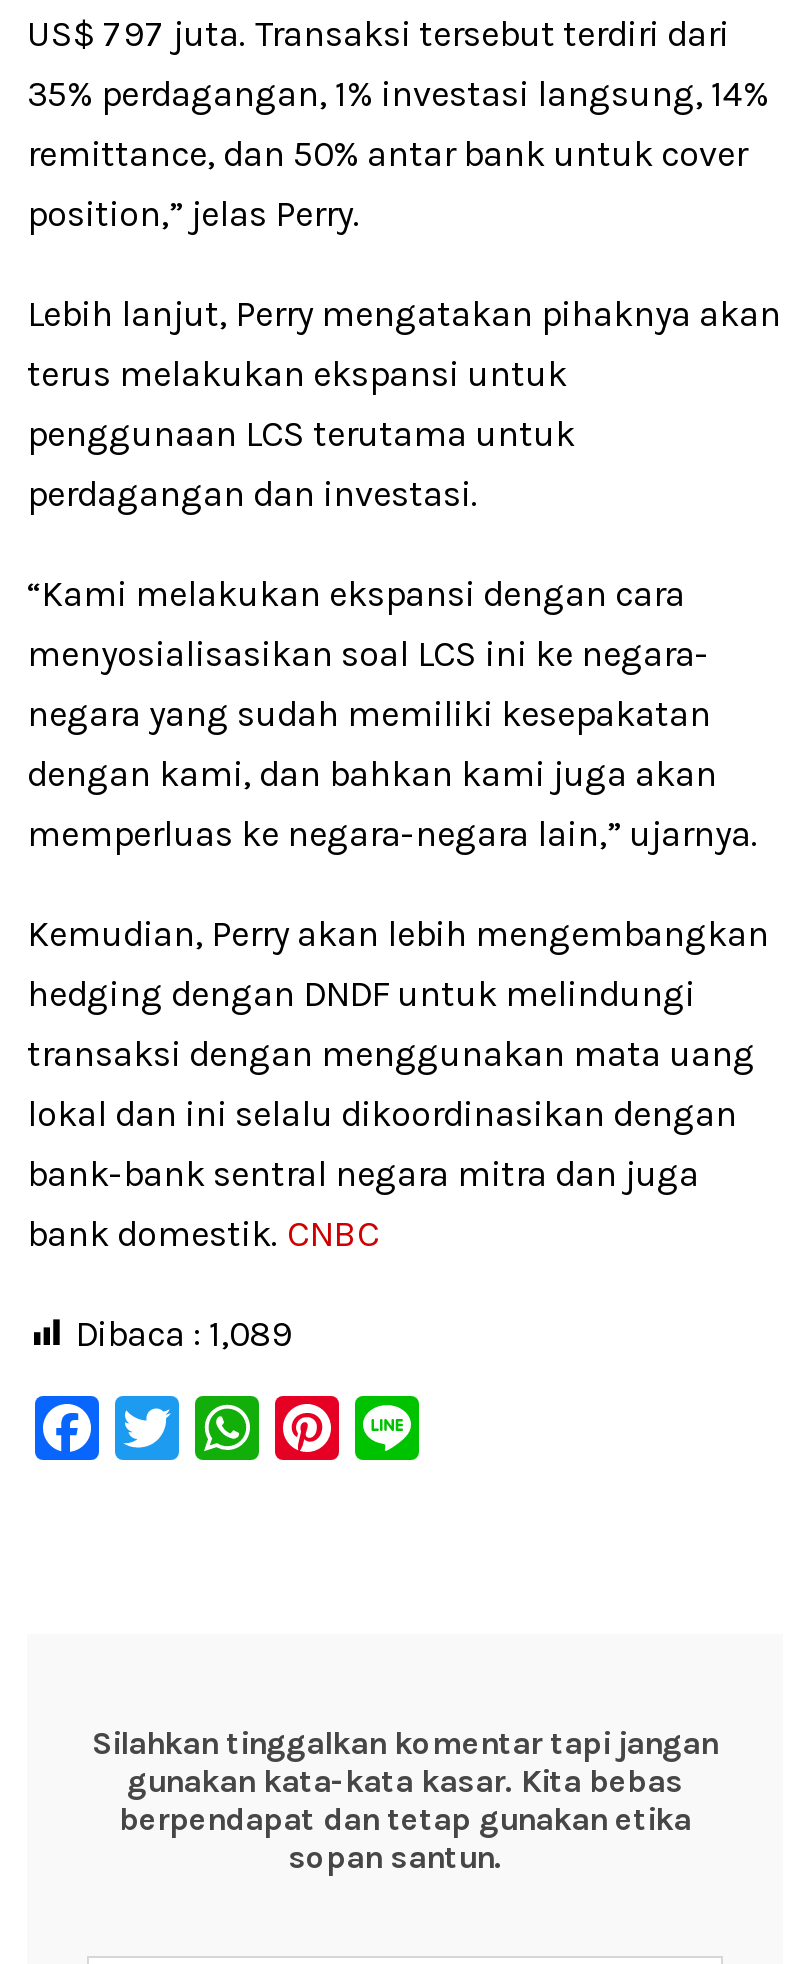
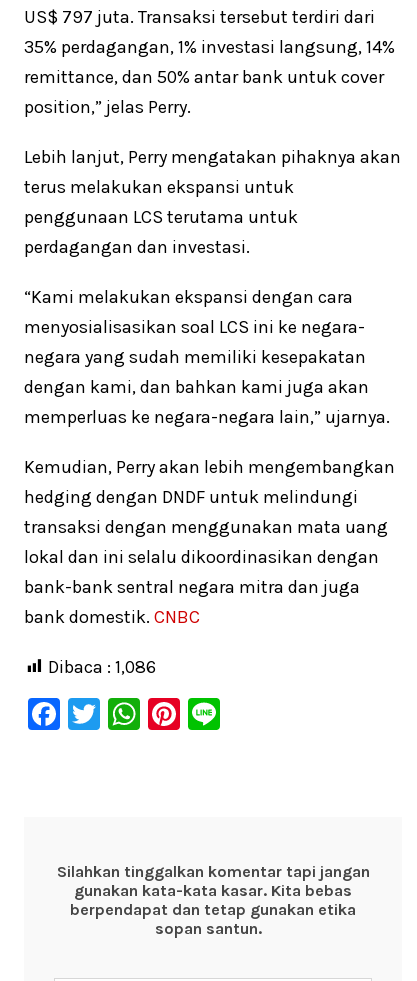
[75,1311,293,1355] Dibaca : 1,089 -> [48,656,156,678] Dibaca : 1,086

